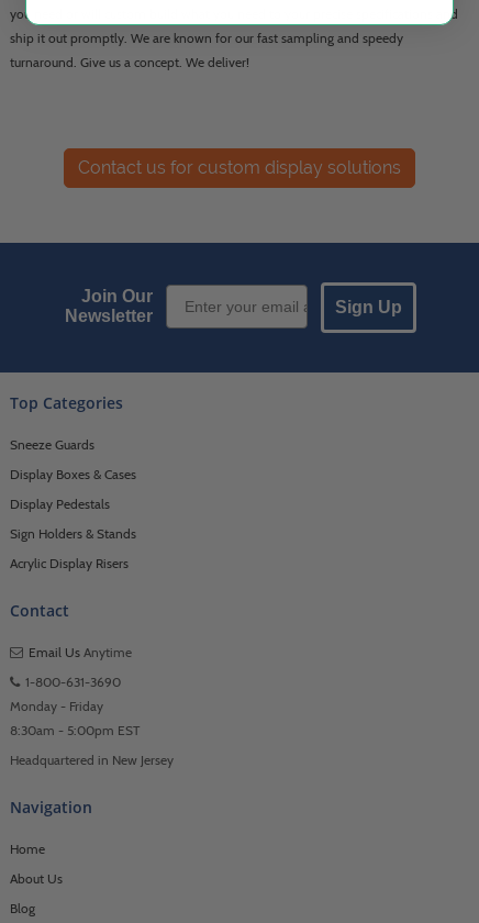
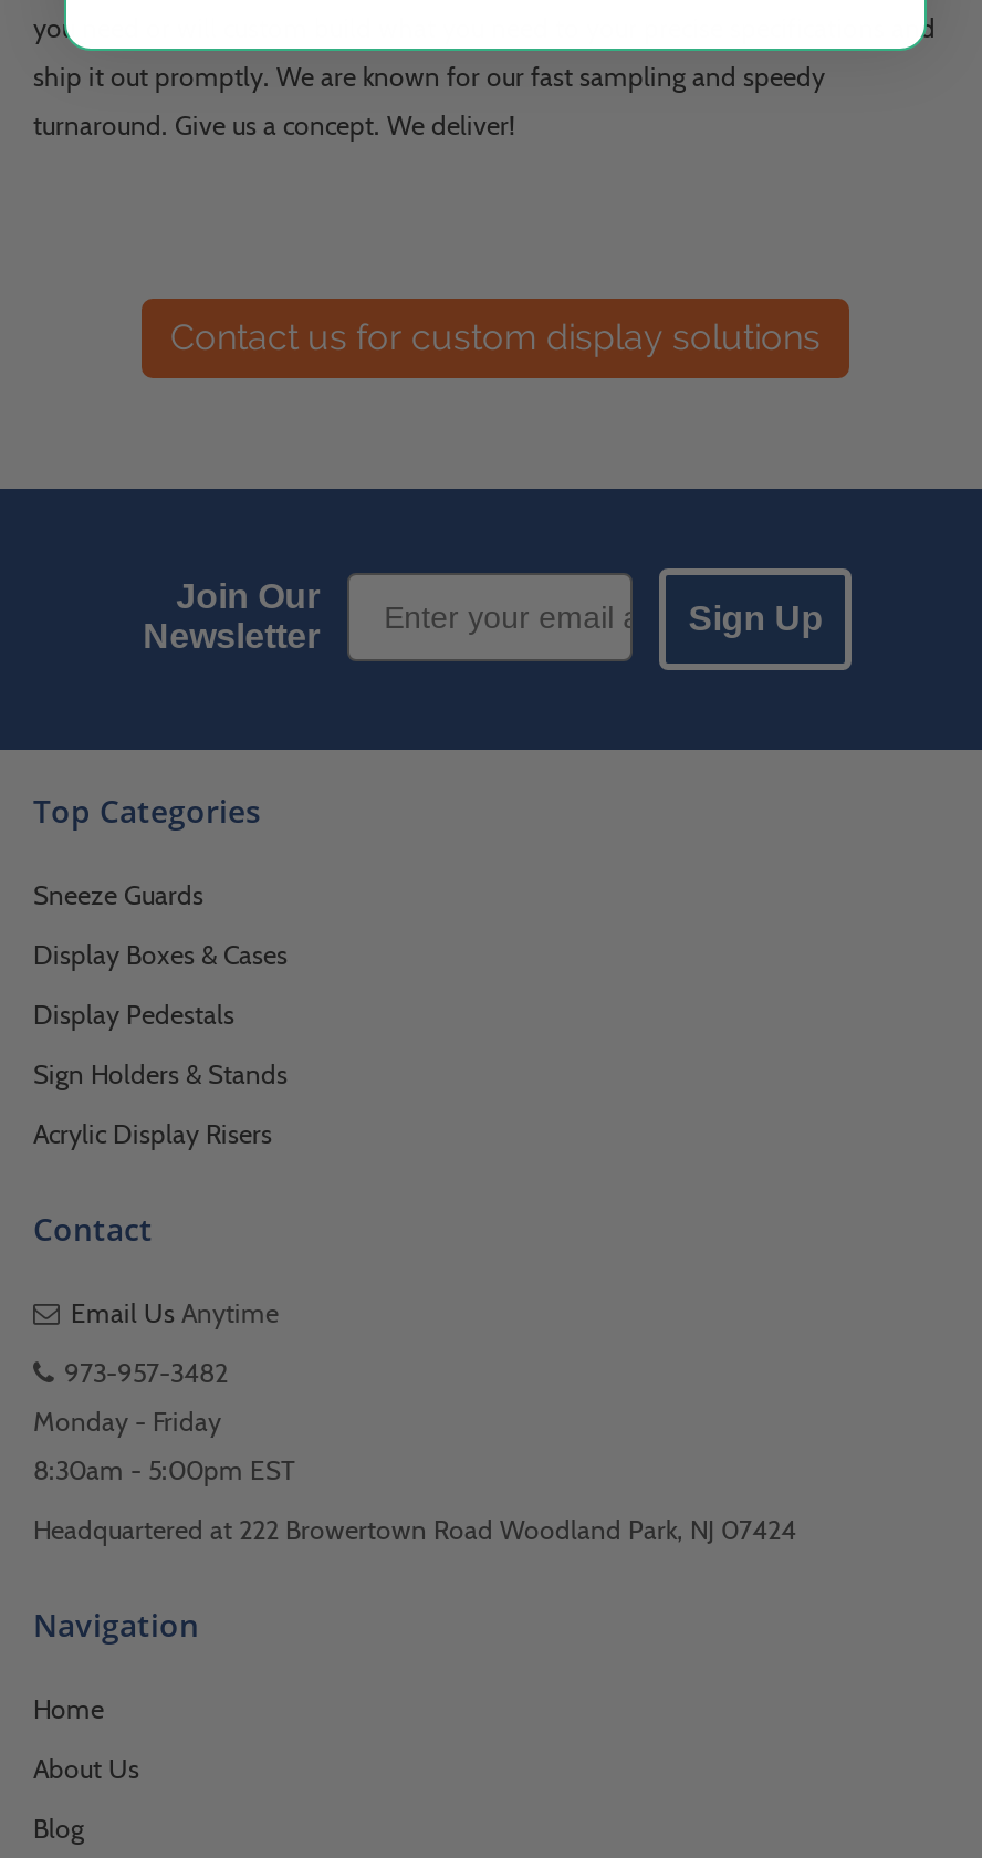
[25,673,121,690] 1-800-631-3690 -> [64,1355,228,1388] 973-957-3482
[10,751,174,768] Headquartered in New Jersey -> [33,1512,796,1545] Headquartered at 222 Browertown Road Woodland Park, NJ 07424

